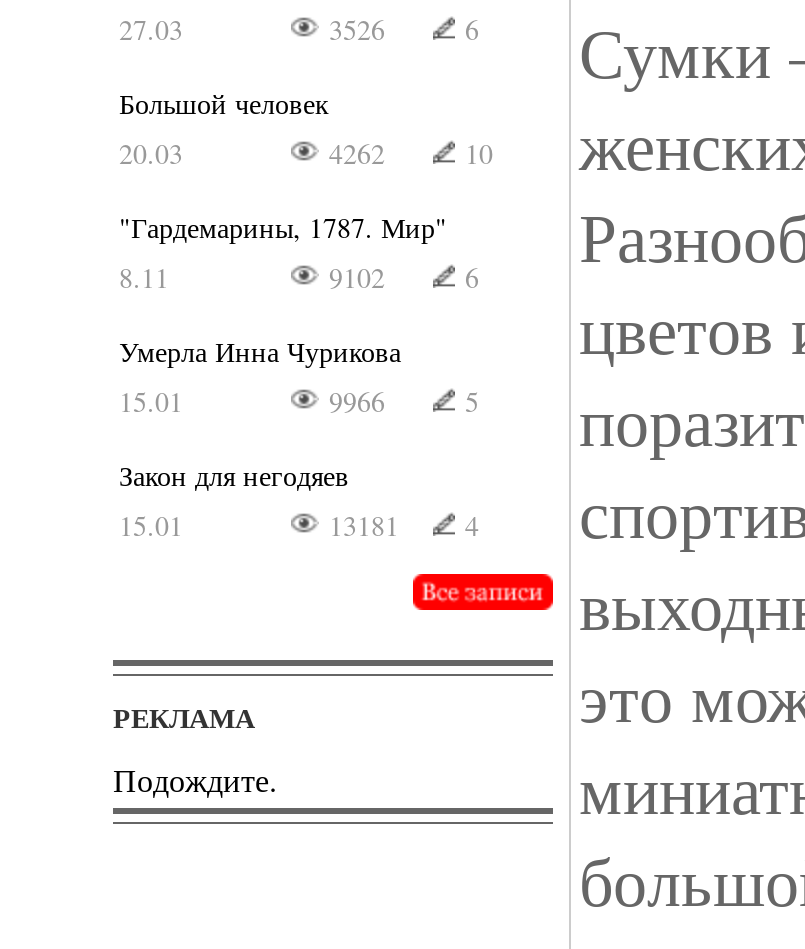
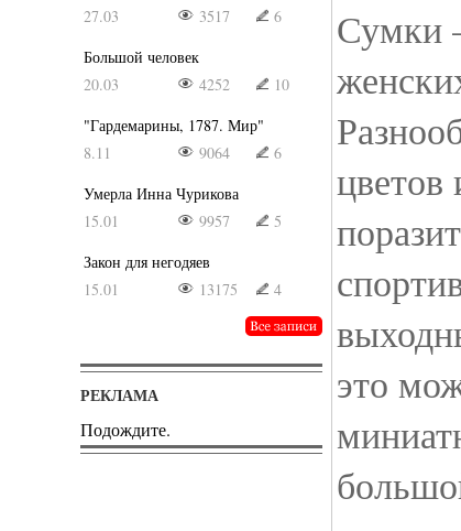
[319,10,479,48] 3526 6 -> [194,6,282,26] 3517 6
[319,134,493,172] 4262 10 -> [194,74,289,95] 4252 10
[319,258,479,296] 9102 6 -> [194,142,282,163] 9064 6
[319,382,479,420] 9966 5 -> [194,210,282,231] 9957 5
[319,506,479,544] 13181 4 -> [194,279,282,300] 13175 4

